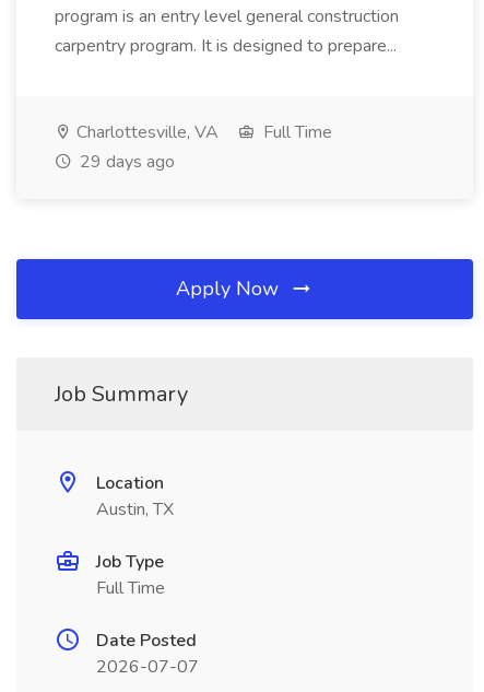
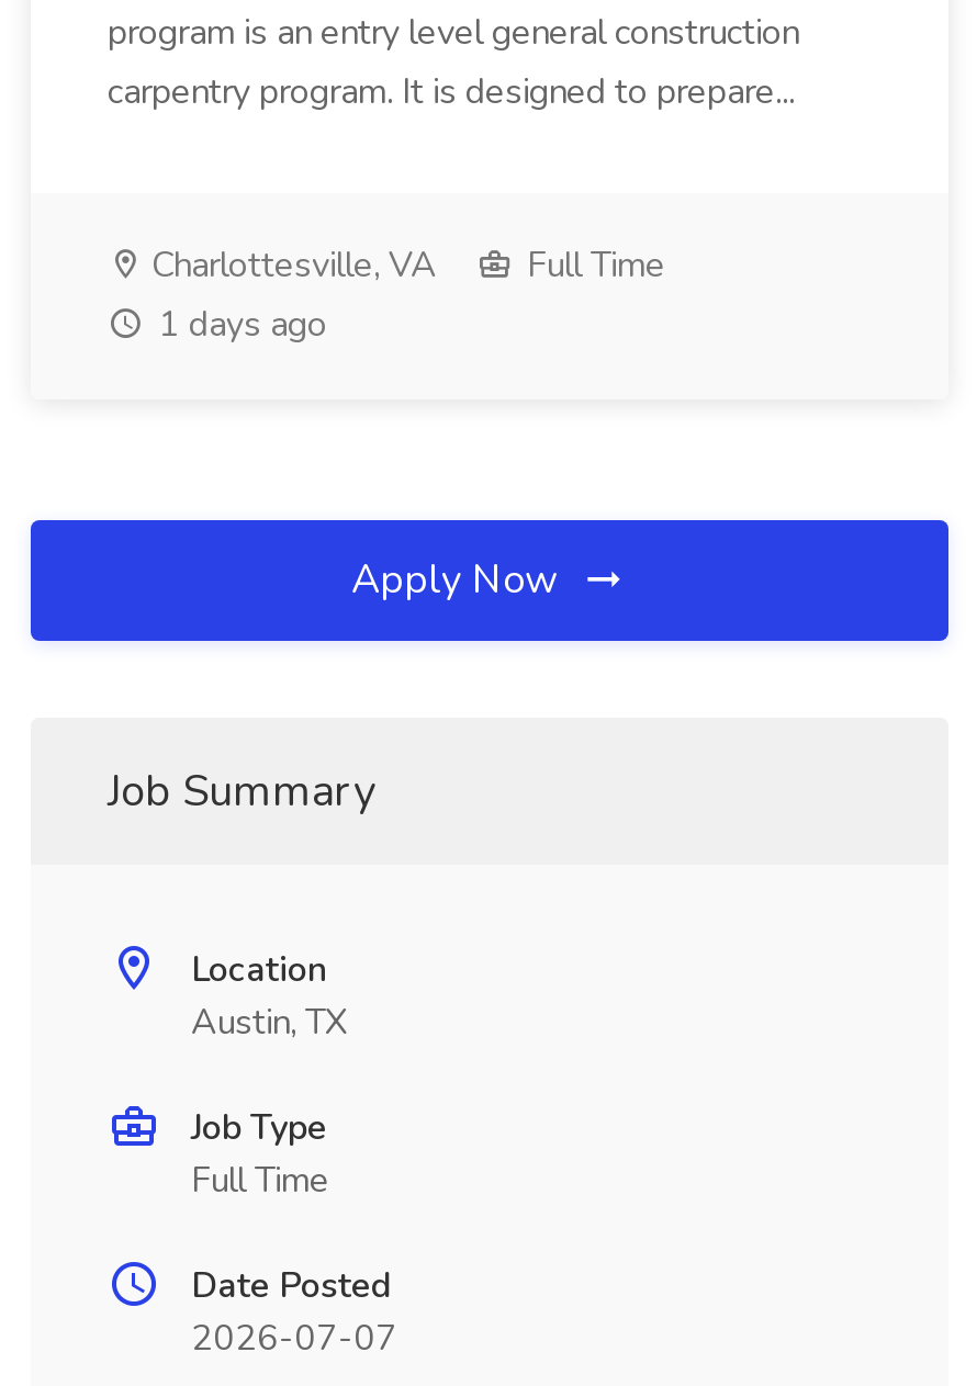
[75,150,175,174] 29 days ago -> [149,301,327,349] 1 days ago

